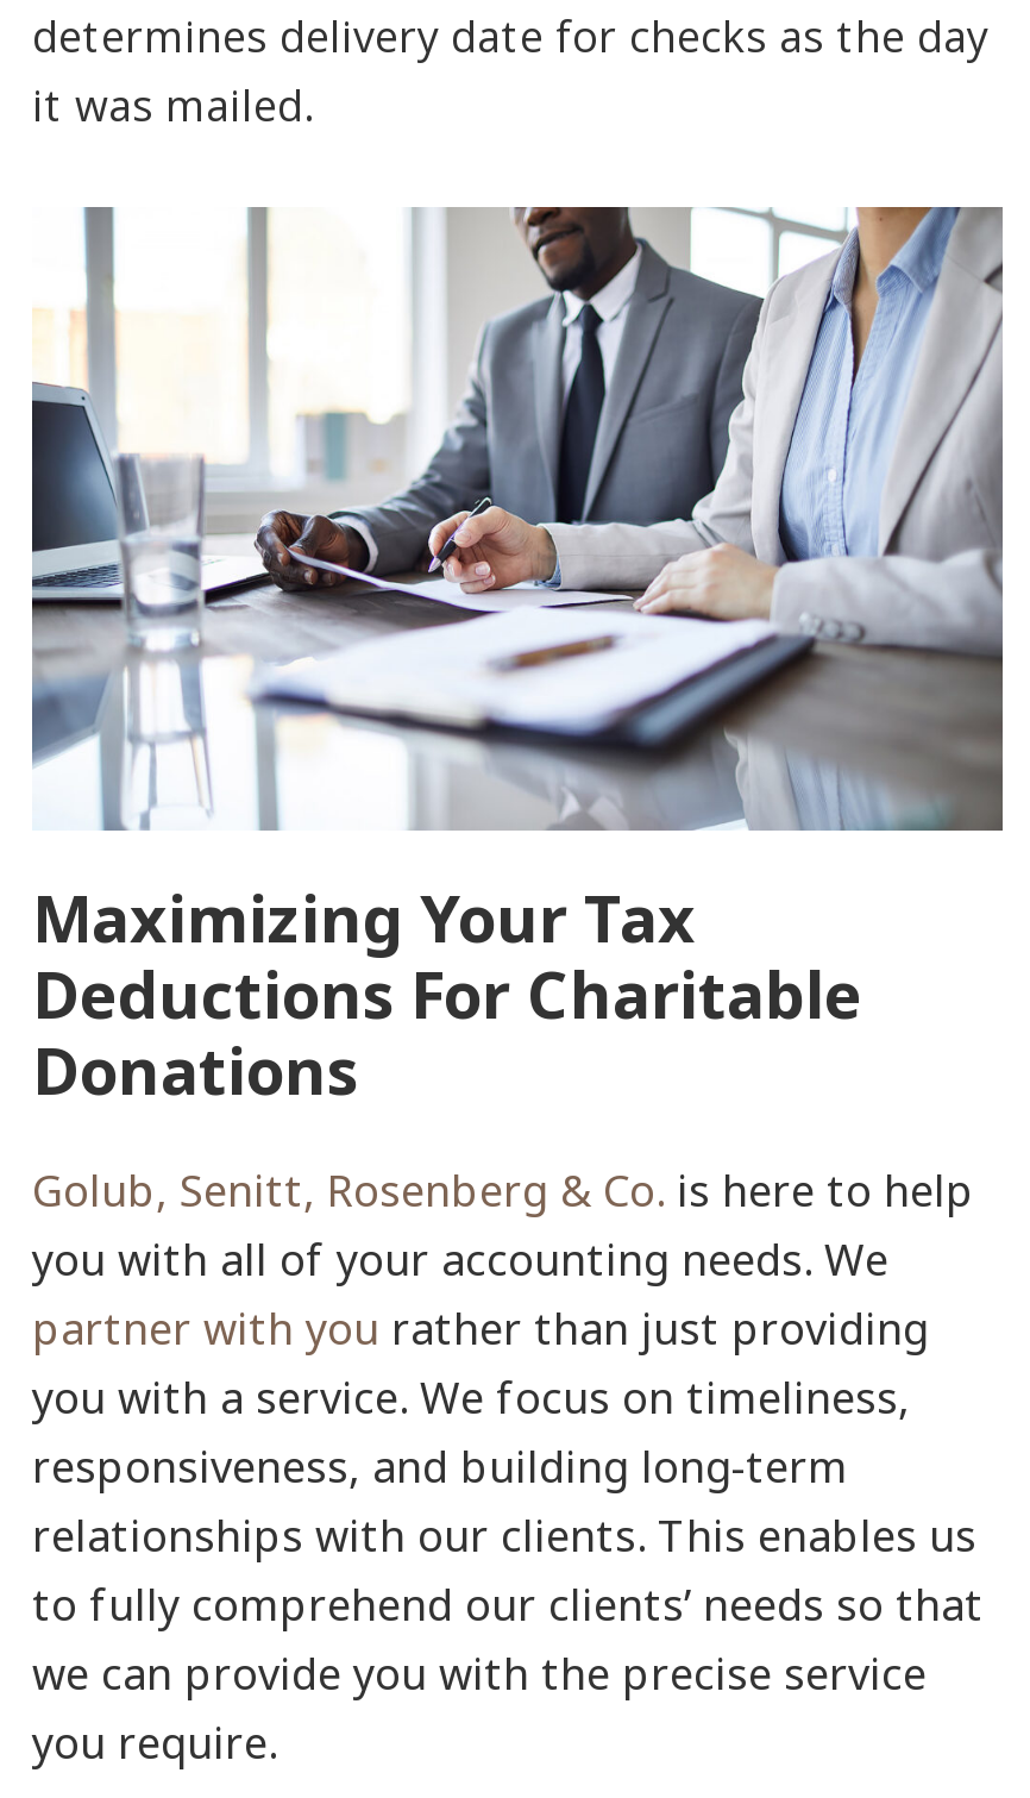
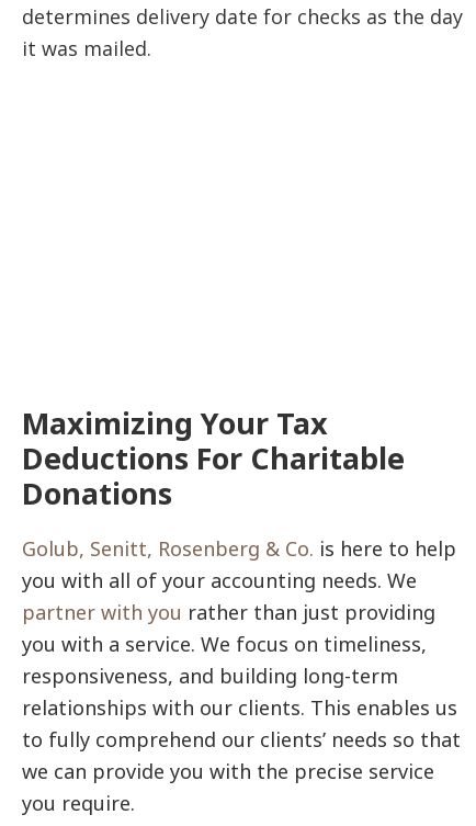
[30,205,1005,833] [image] -> none

